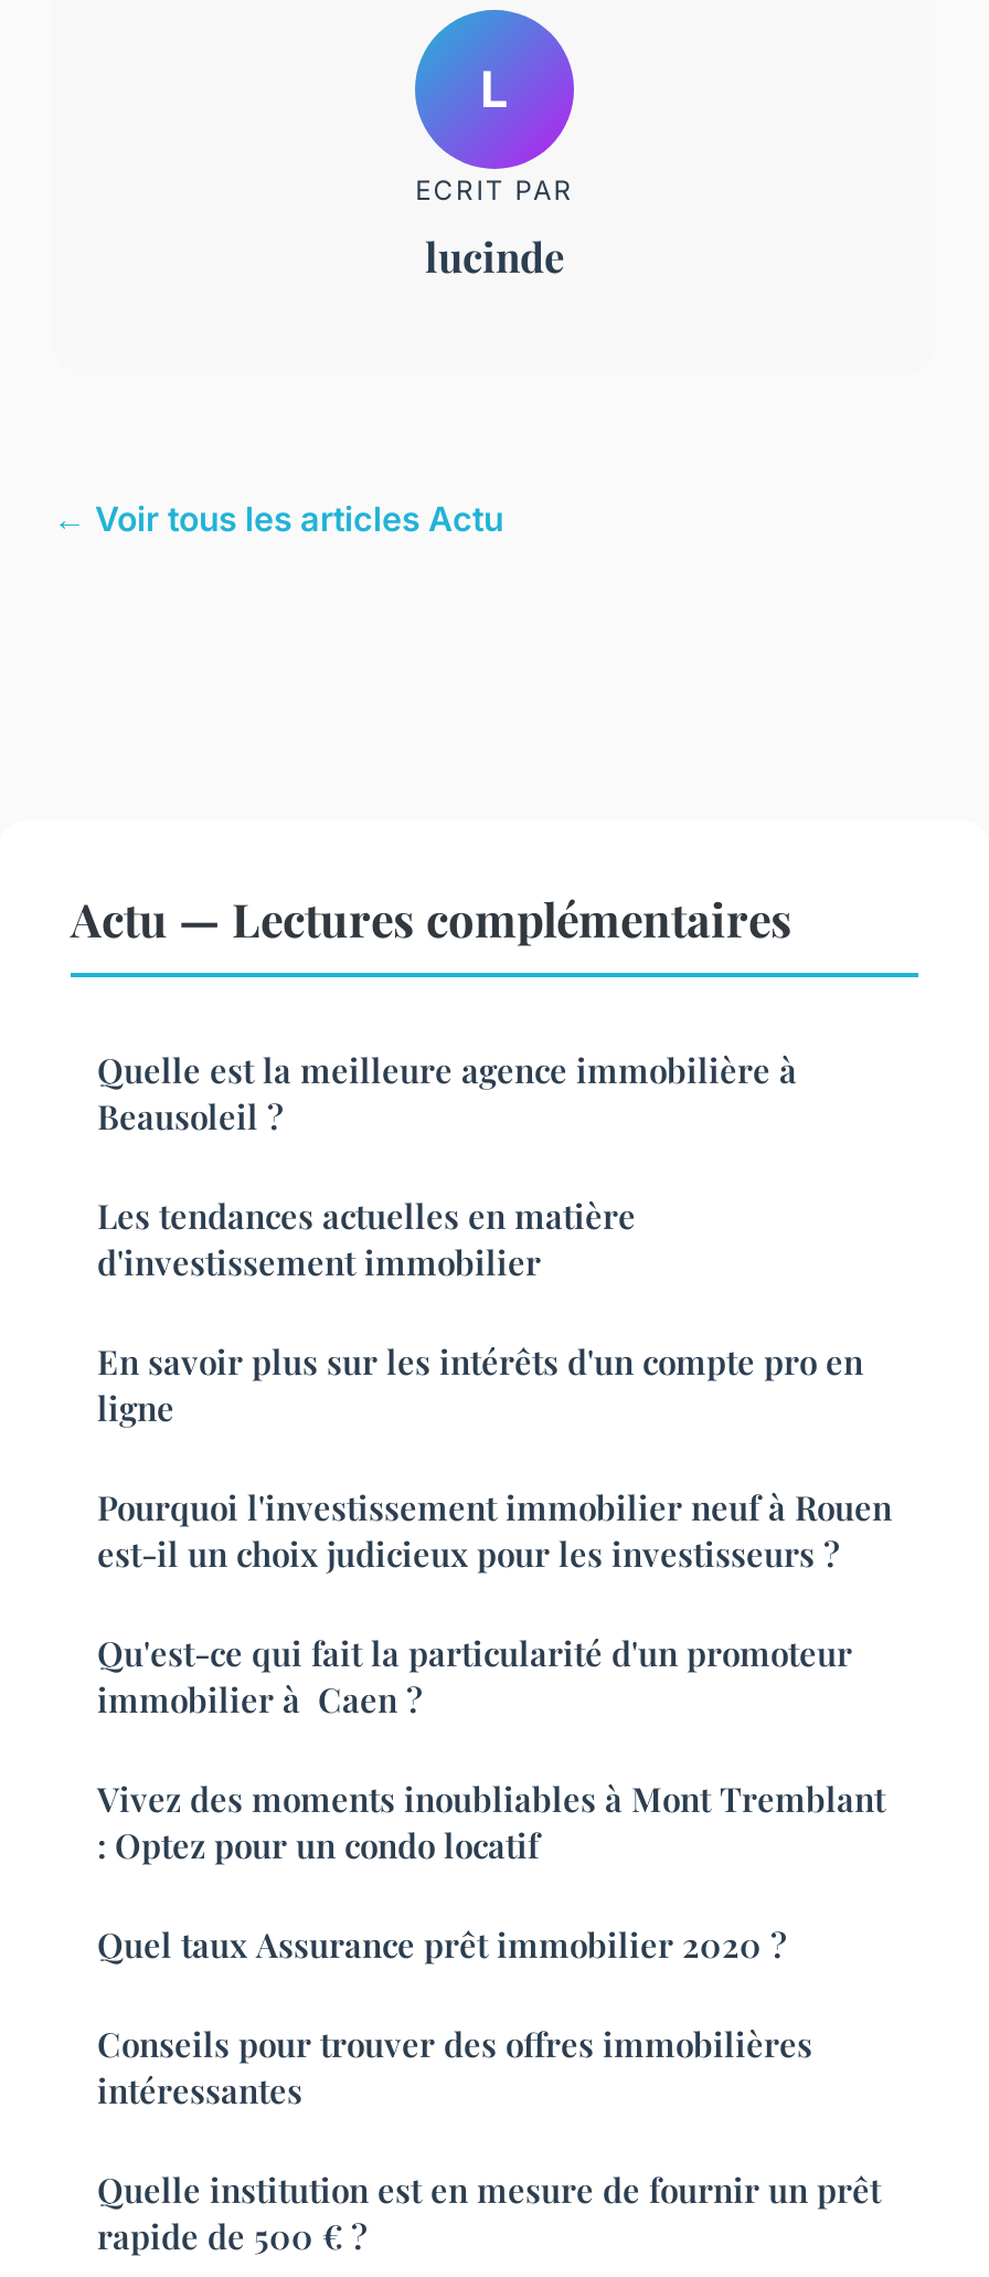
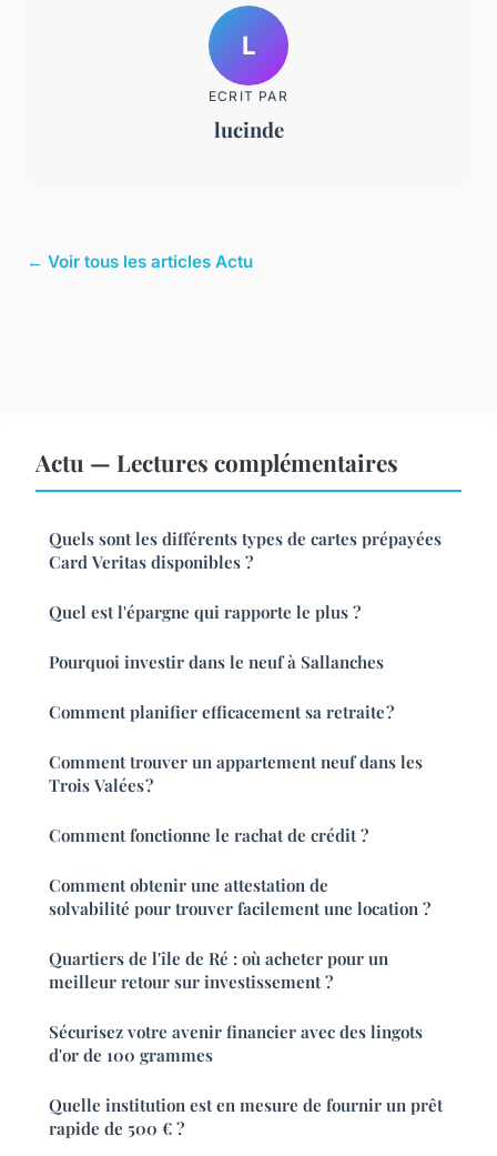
[97,1047,892,2111] Quelle est la meilleure agence immobilière à | Beausoleil ? | Les tendances actuelles en matière | d'investissement immobilier | En savoir plus sur les intérêts d'un compte pro en | ligne | Pourquoi l'investissement immobilier neuf à Rouen | est-il un choix judicieux pour les investisseurs ? | Qu'est-ce qui fait la particularité d'un promoteur | immobilier à Caen ? | Vivez des moments inoubliables à Mont Tremblant | : Optez pour un condo locatif | Quel taux Assurance prêt immobilier 2020 ? | Conseils pour trouver des offres immobilières | intéressantes -> [49,527,442,1065] Quels sont les différents types de cartes prépayées | Card Veritas disponibles ? | Quel est l'épargne qui rapporte le plus ? | Pourquoi investir dans le neuf à Sallanches | Comment planifier efficacement sa retraite ? | Comment trouver un appartement neuf dans les | Trois Valées ? | Comment fonctionne le rachat de crédit ? | Comment obtenir une attestation de | solvabilité pour trouver facilement une location ? | Quartiers de l'île de Ré : où acheter pour un | meilleur retour sur investissement ? | Sécurisez votre avenir financier avec des lingots | d'or de 100 grammes

